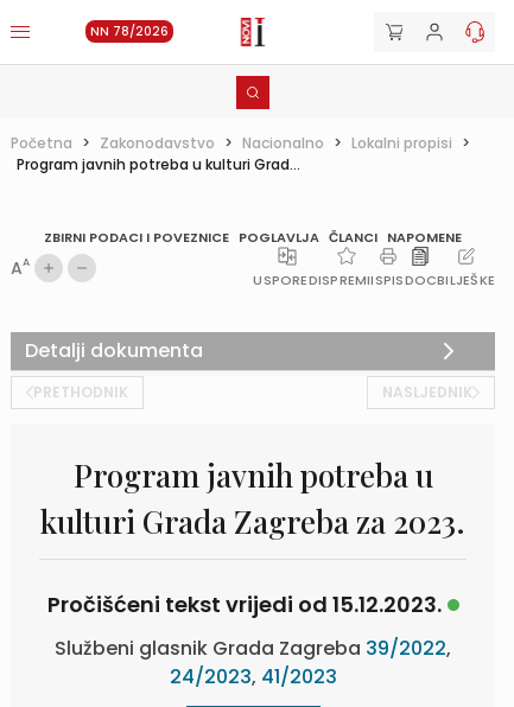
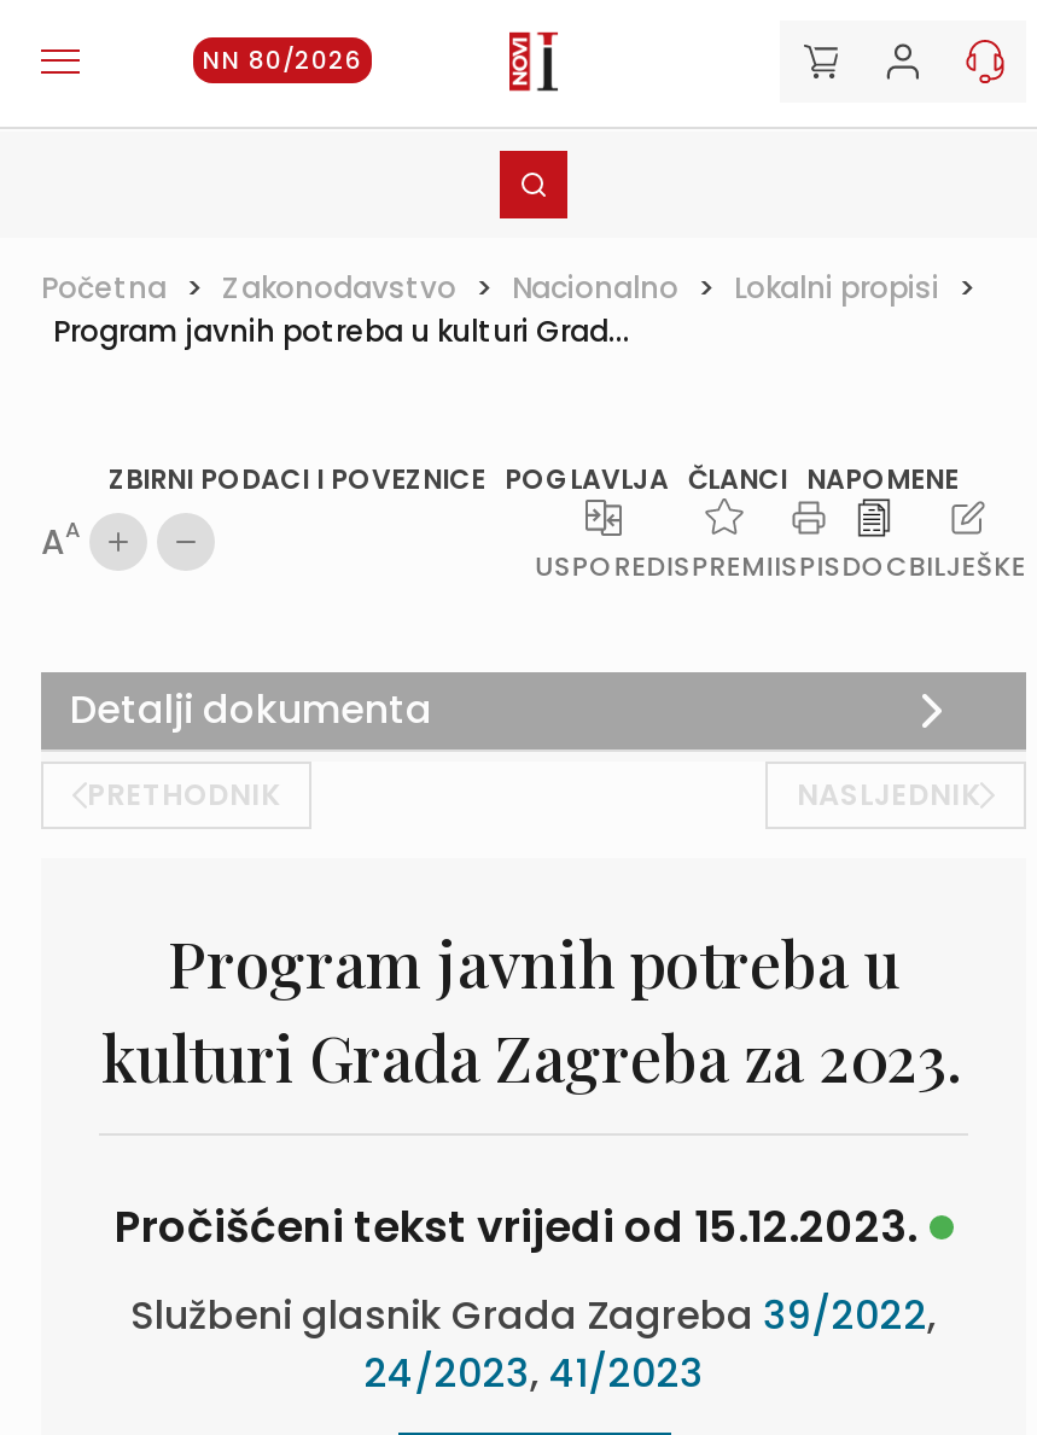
[90,23,169,40] NN 78/2026 -> [203,42,362,78] NN 80/2026

